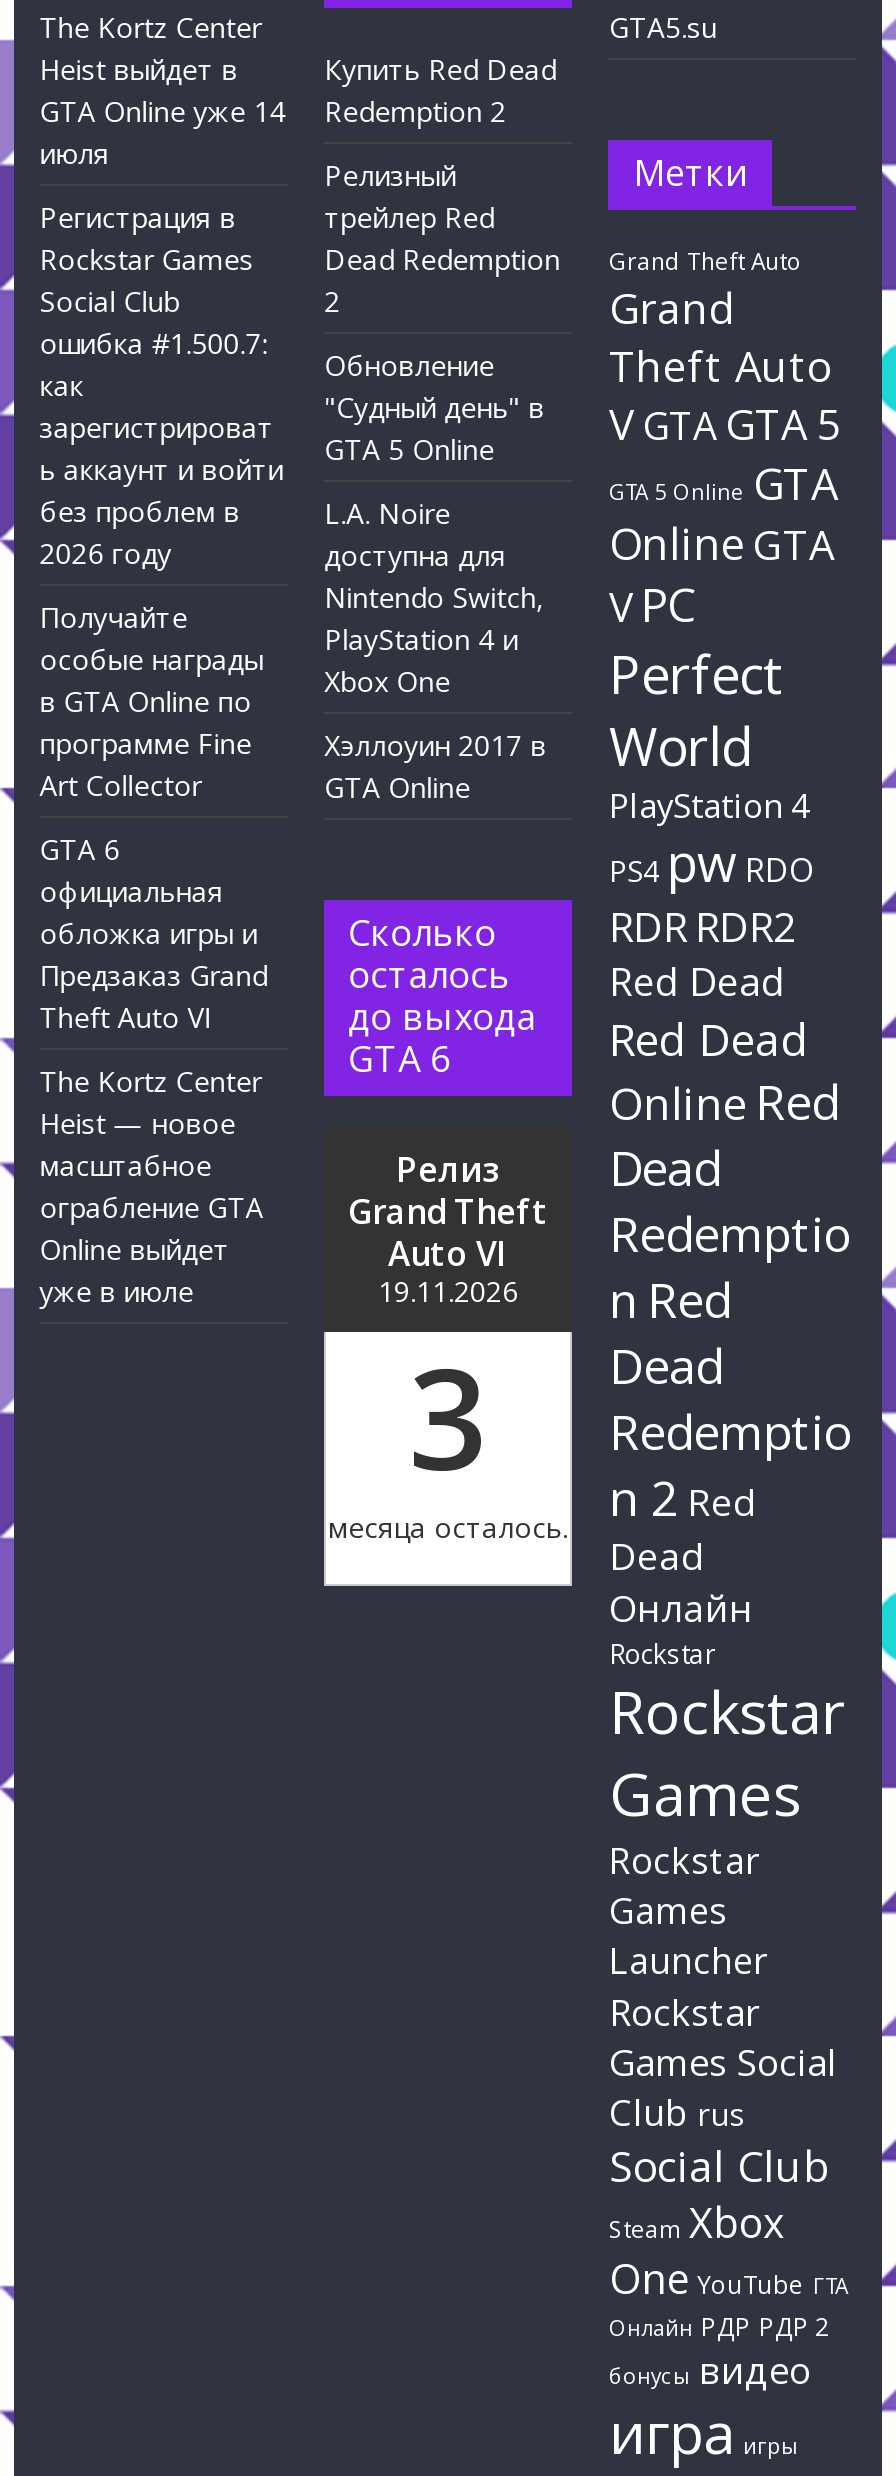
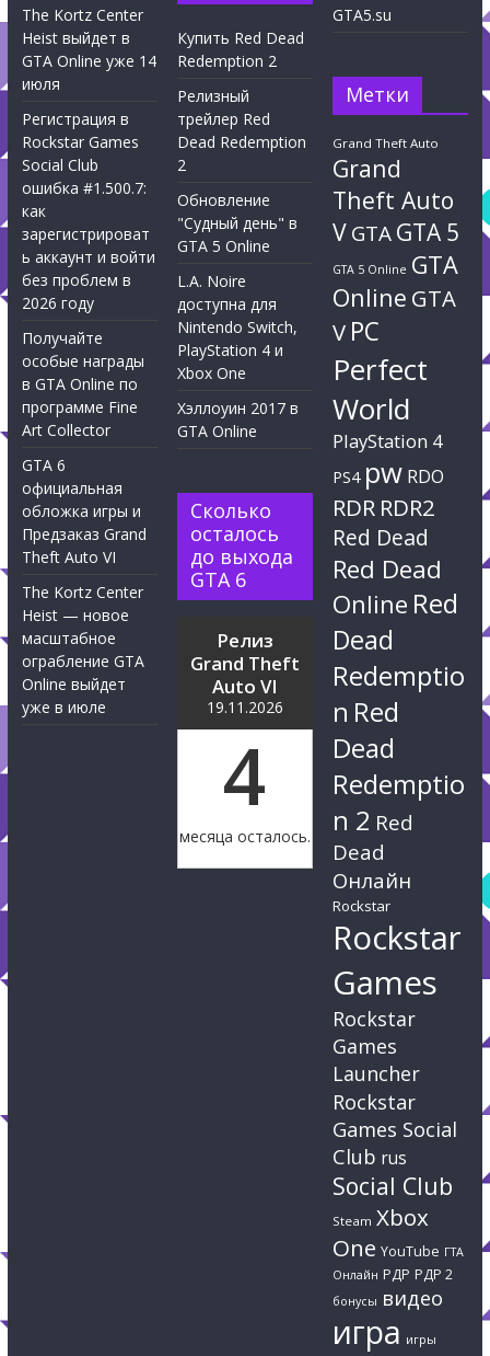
[328,1321,851,1547] месяца осталось. 3 Dead Redemptio n 2 Red -> [179,723,465,847] месяца осталось. 4 Dead Redemptio n 2 Red

